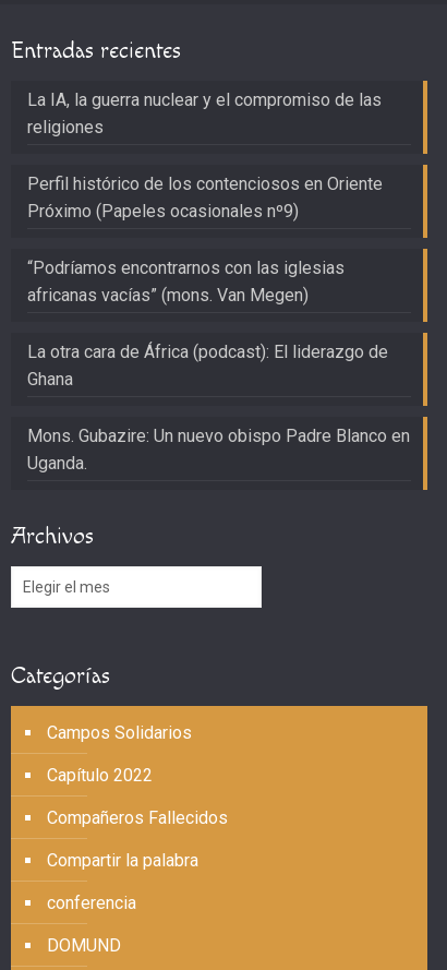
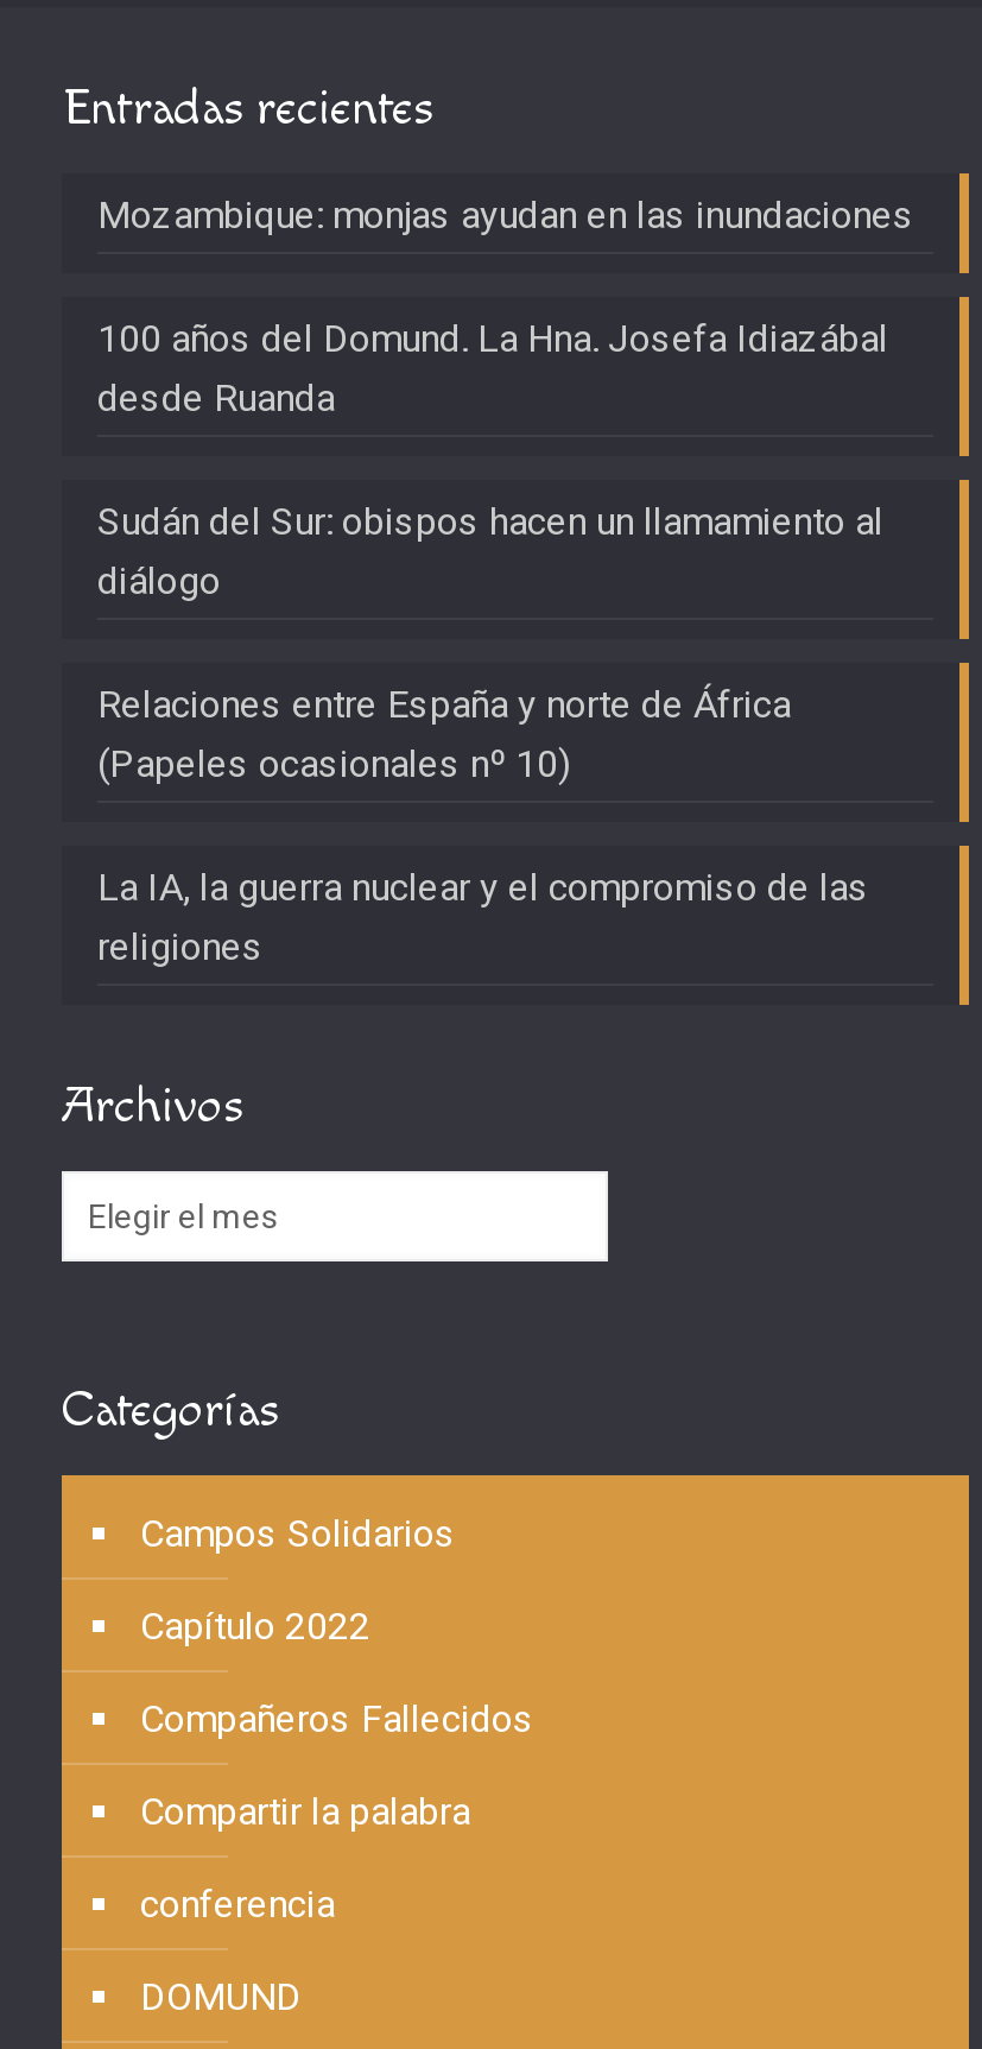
none -> [97,192,914,786] Mozambique: monjas ayudan en las inundaciones | 100 años del Domund. La Hna. Josefa Idiazábal | desde Ruanda | Sudán del Sur: obispos hacen un llamamiento al | diálogo | Relaciones entre España y norte de África | (Papeles ocasionales nº 10)
moved [27,89,382,137] -> [97,864,869,969]: La IA, la guerra nuclear y el compromiso de las | religiones
[27,173,410,473] Perfil histórico de los contenciosos en Oriente | Próximo (Papeles ocasionales nº9) | “Podríamos encontrarnos con las iglesias | africanas vacías” (mons. Van Megen) | La otra cara de África (podcast): El liderazgo de | Ghana | Mons. Gubazire: Un nuevo obispo Padre Blanco en | Uganda. -> none

